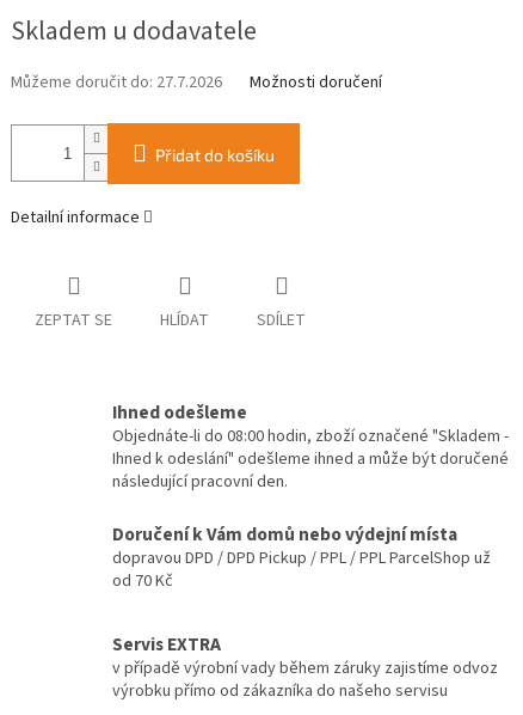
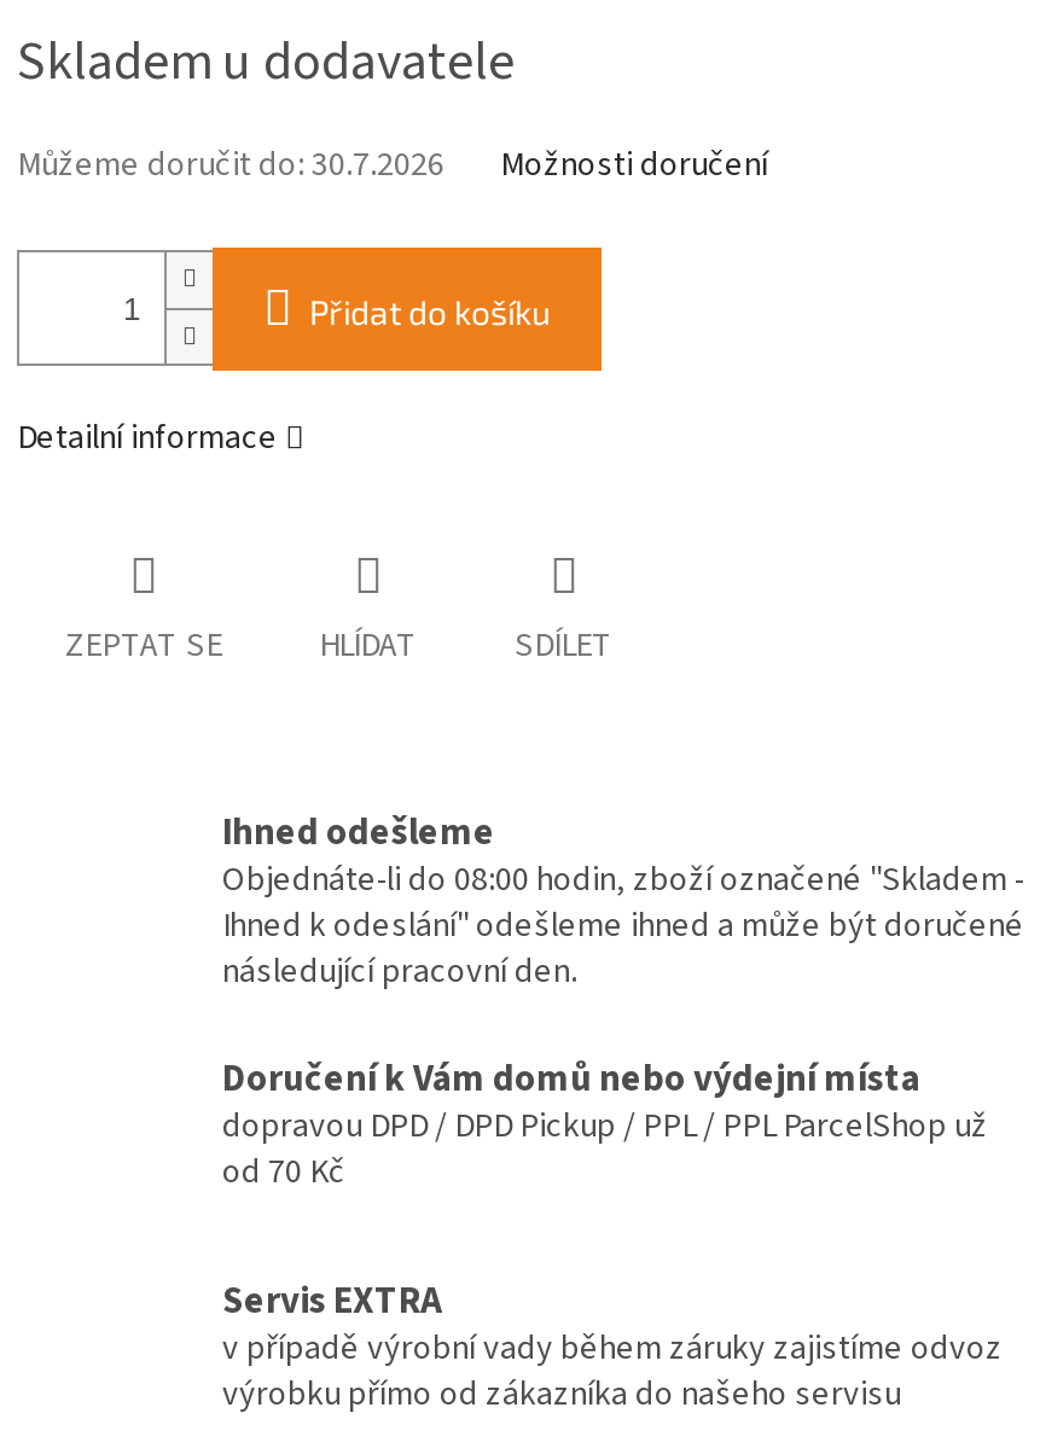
[11,70,222,94] Můžeme doručit do: 27.7.2026 -> [17,140,444,189] Můžeme doručit do: 30.7.2026

